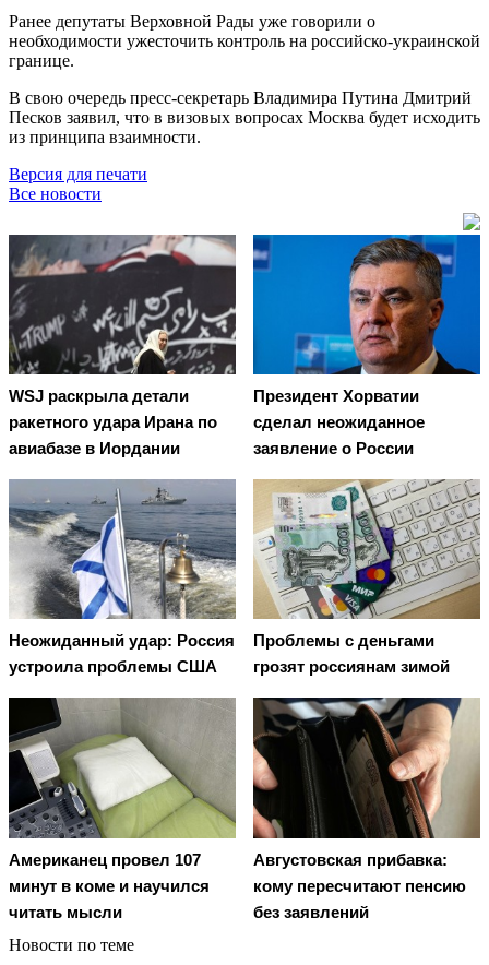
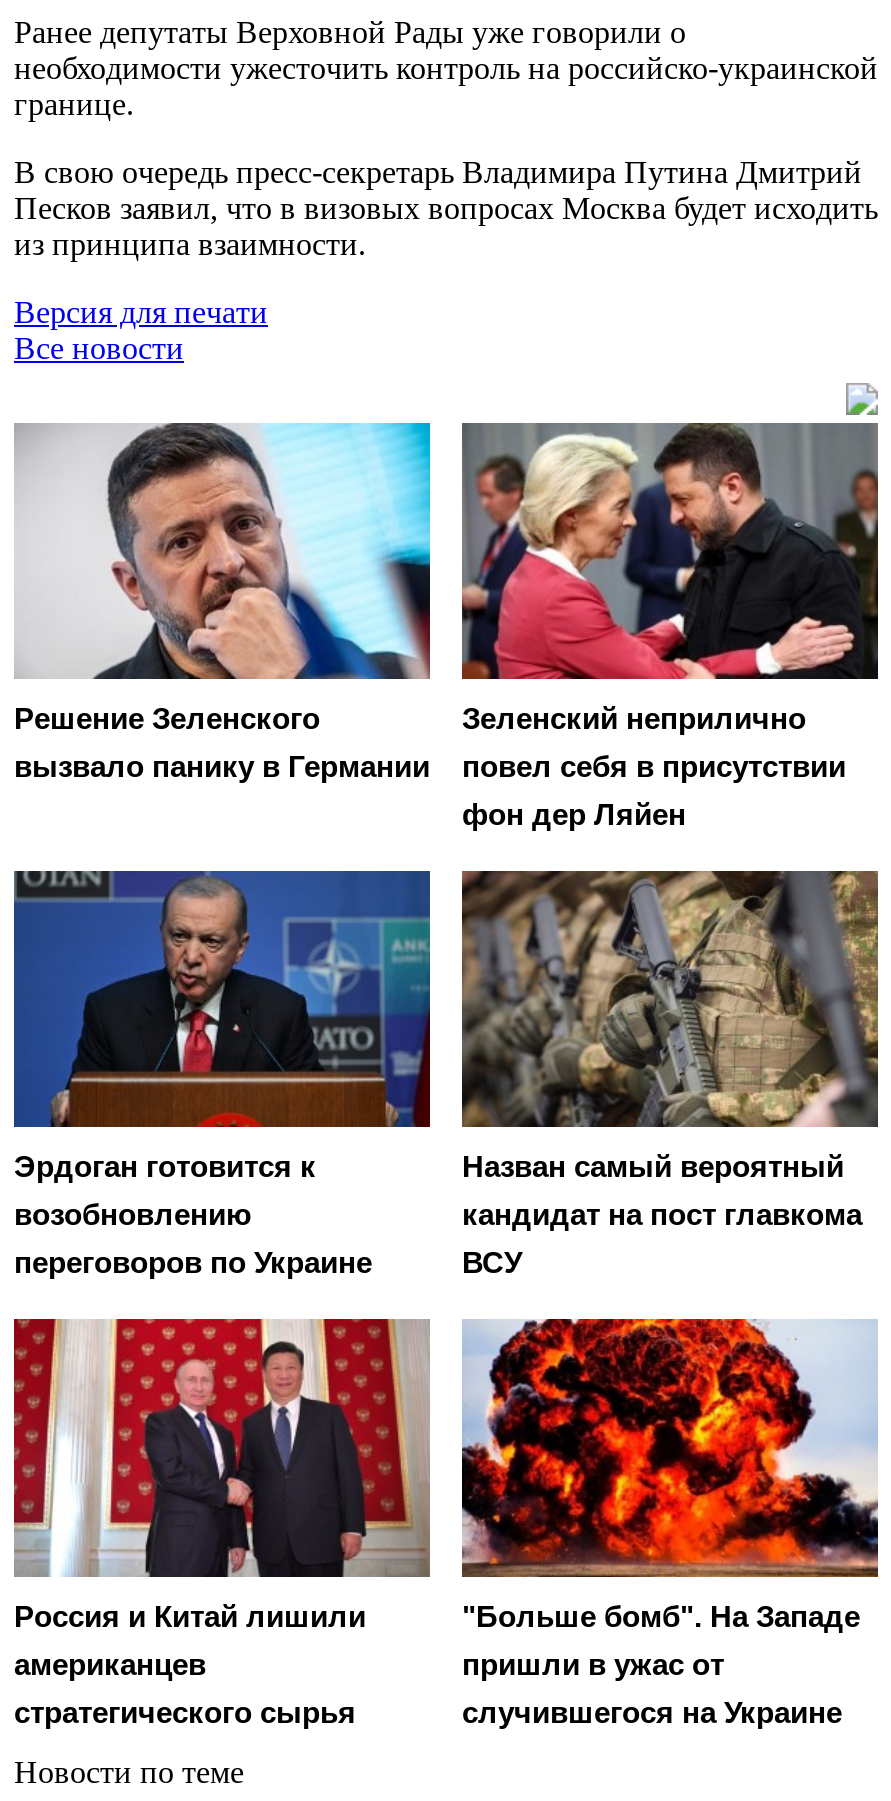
[8,234,237,458] [image] | WSJ раскрыла детали | ракетного удара Ирана по | авиабазе в Иордании -> [14,421,432,783] [image] | Решение Зеленского | вызвало панику в Германии
[252,234,481,458] [image] | Президент Хорватии | сделал неожиданное | заявление о России -> [460,421,880,831] [image] | Зеленский неприлично | повел cебя в присутствии | фон дер Ляйен
[9,480,237,676] [image] | Неожиданный удар: Россия | устроила проблемы США -> [12,871,432,1280] [image] | Эрдоган готовится к | возобновлению | переговоров по Украине
[253,479,480,676] [image] | Проблемы с деньгами | грозят россиянам зимой -> [460,871,878,1280] [image] | Назван самый вероятный | кандидат на пост главкома | ВСУ
[252,696,480,921] [image] | Августовская прибавка: | кому пересчитают пенсию | без заявлений -> [462,1317,880,1728] [image] | "Больше бомб". На Западе | пришли в ужас от | случившегося на Украине
[8,711,236,921] [image] | Американец провел 107 | минут в коме и научился | читать мысли -> [12,1317,430,1728] [image] | Россия и Китай лишили | американцев | стратегического сырья

